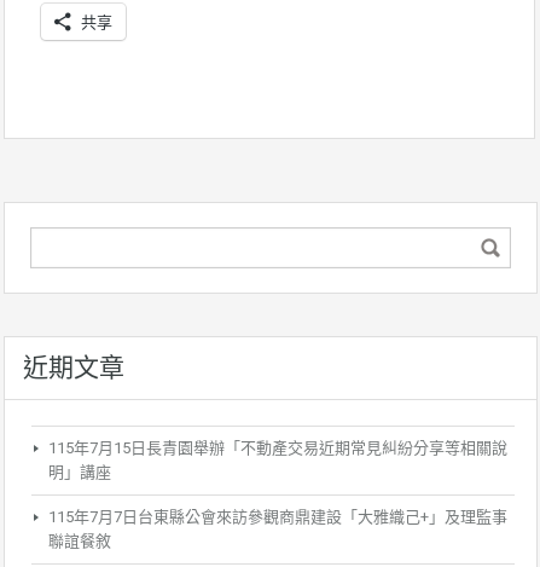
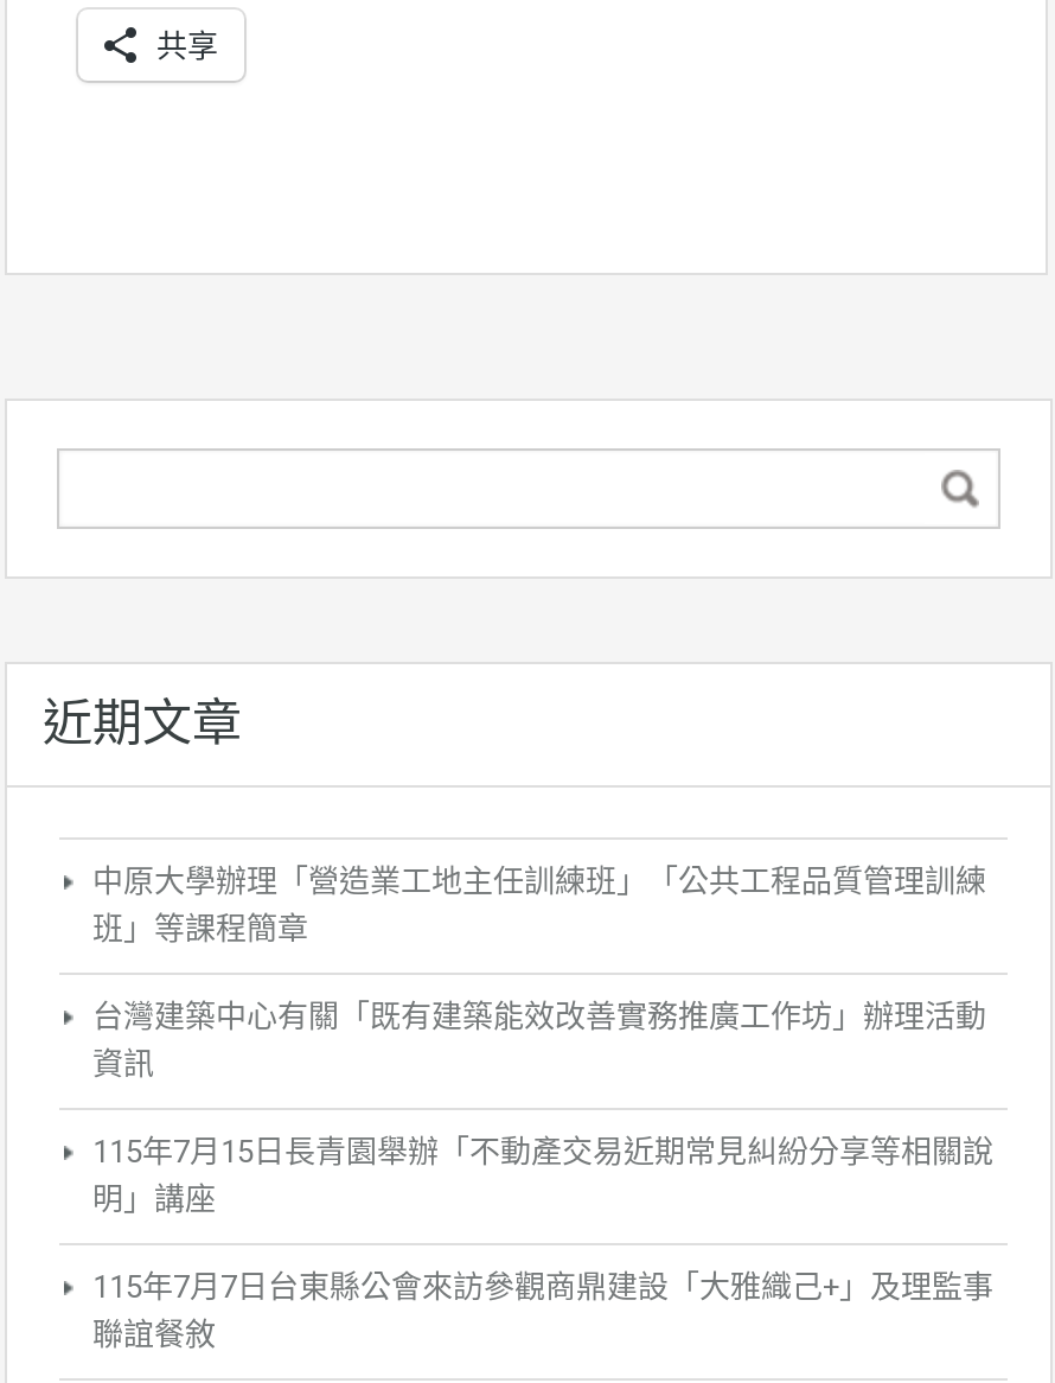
none -> [92,864,986,1083] 中原大學辦理「營造業工地主任訓練班」「公共工程品質管理訓練 | 班」等課程簡章 | 台灣建築中心有關「既有建築能效改善實務推廣工作坊」辦理活動 | 資訊

